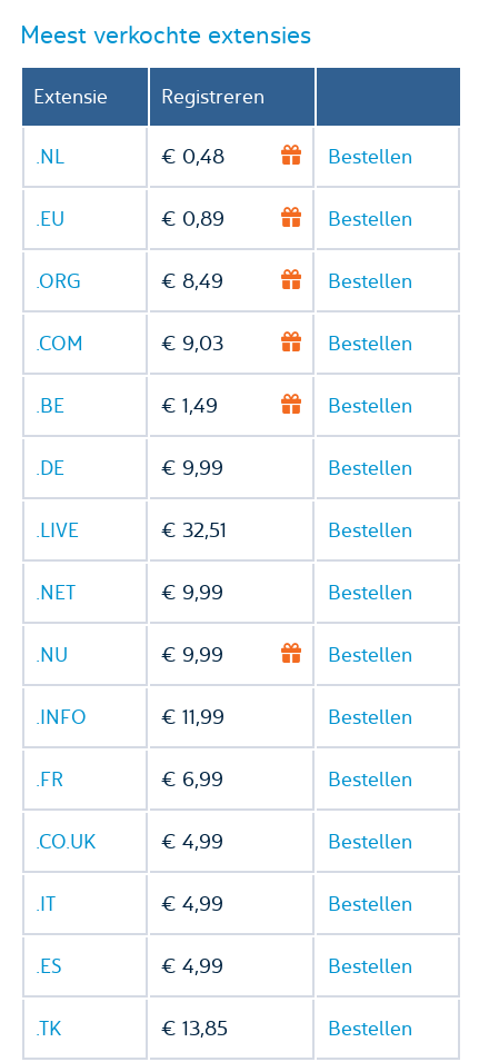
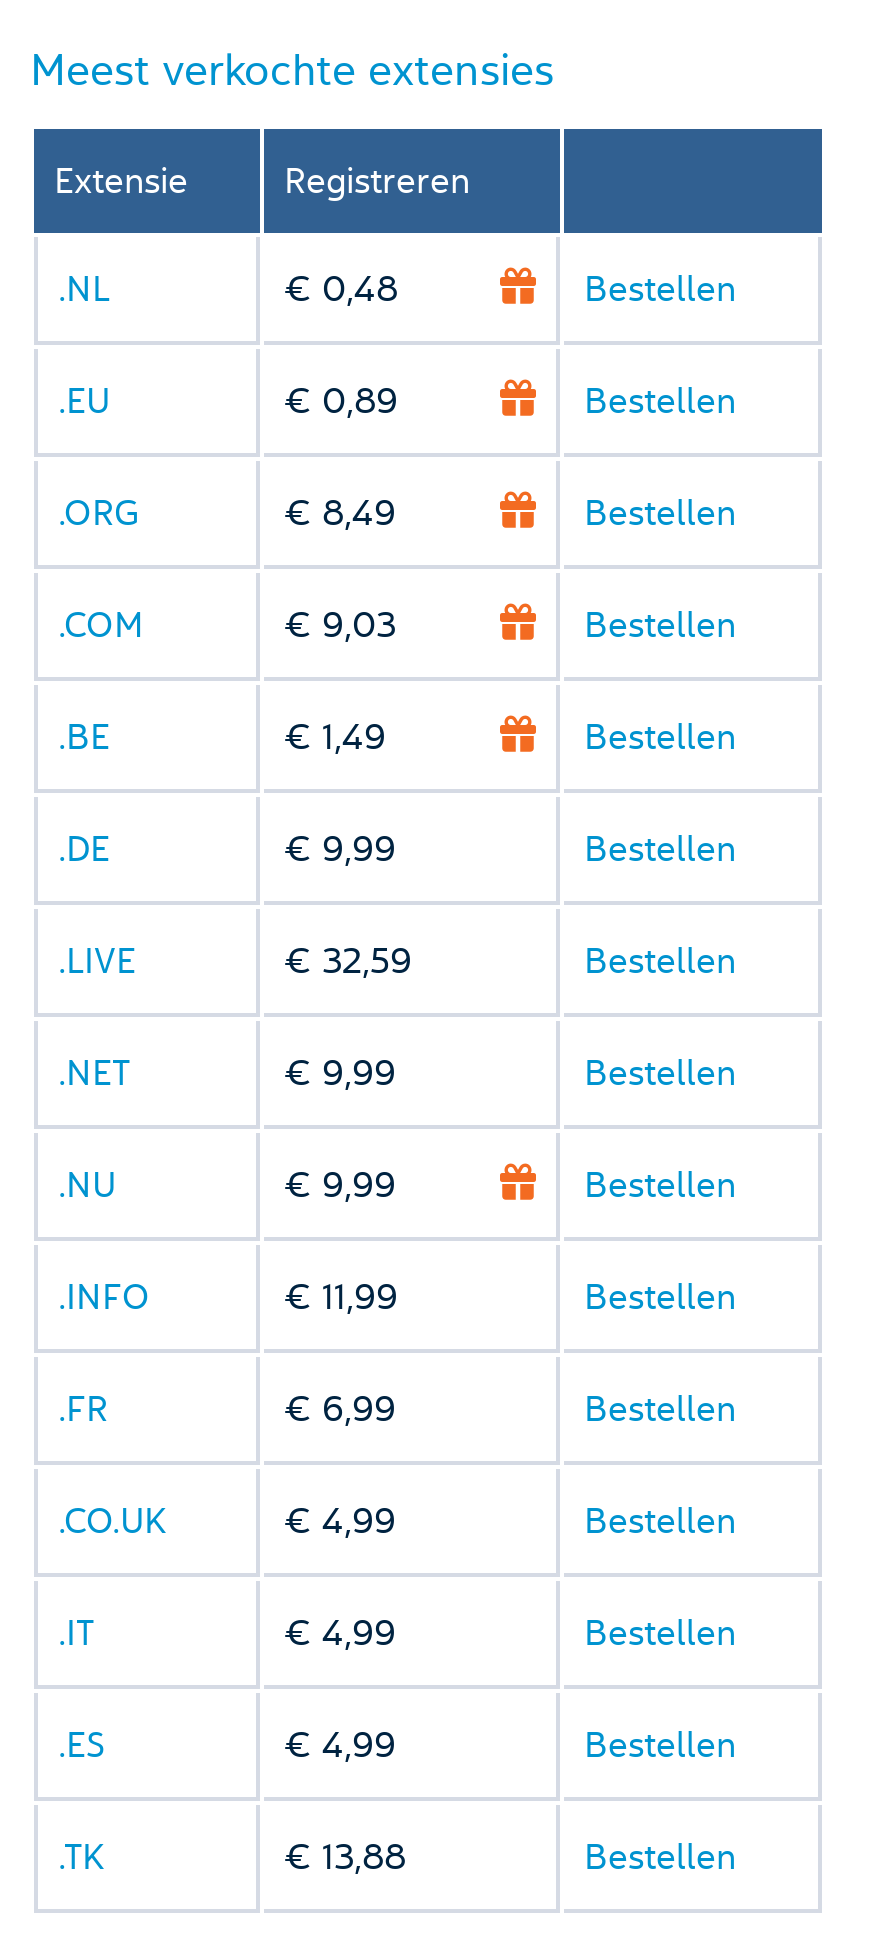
[161,517,227,542] € 32,51 -> [284,936,412,982] € 32,59
[161,1015,228,1040] € 13,85 -> [284,1832,406,1878] € 13,88

